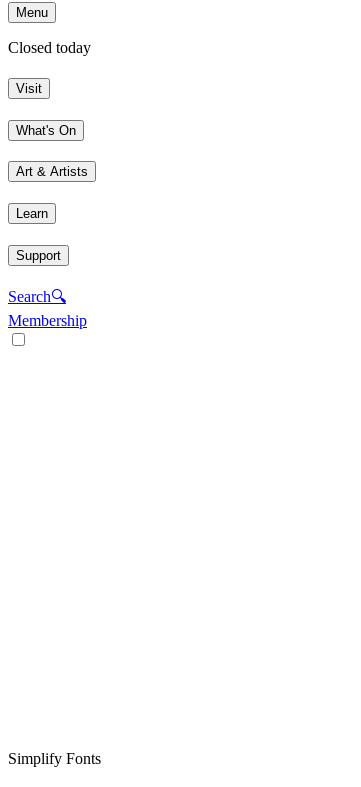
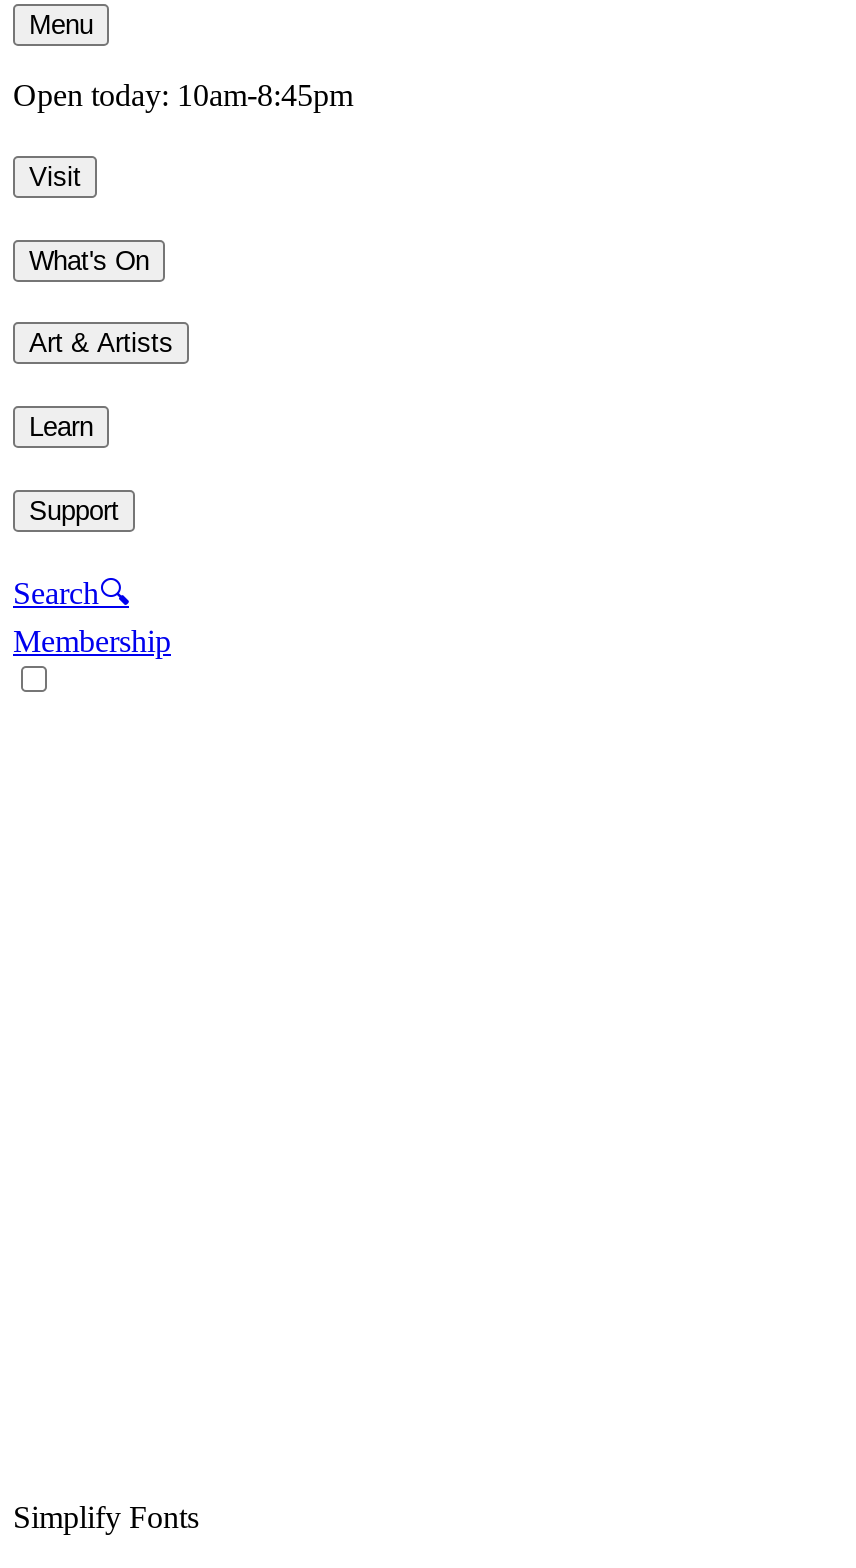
[8,39,91,56] Closed today -> [13,79,353,113] Open today: 10am-8:45pm

